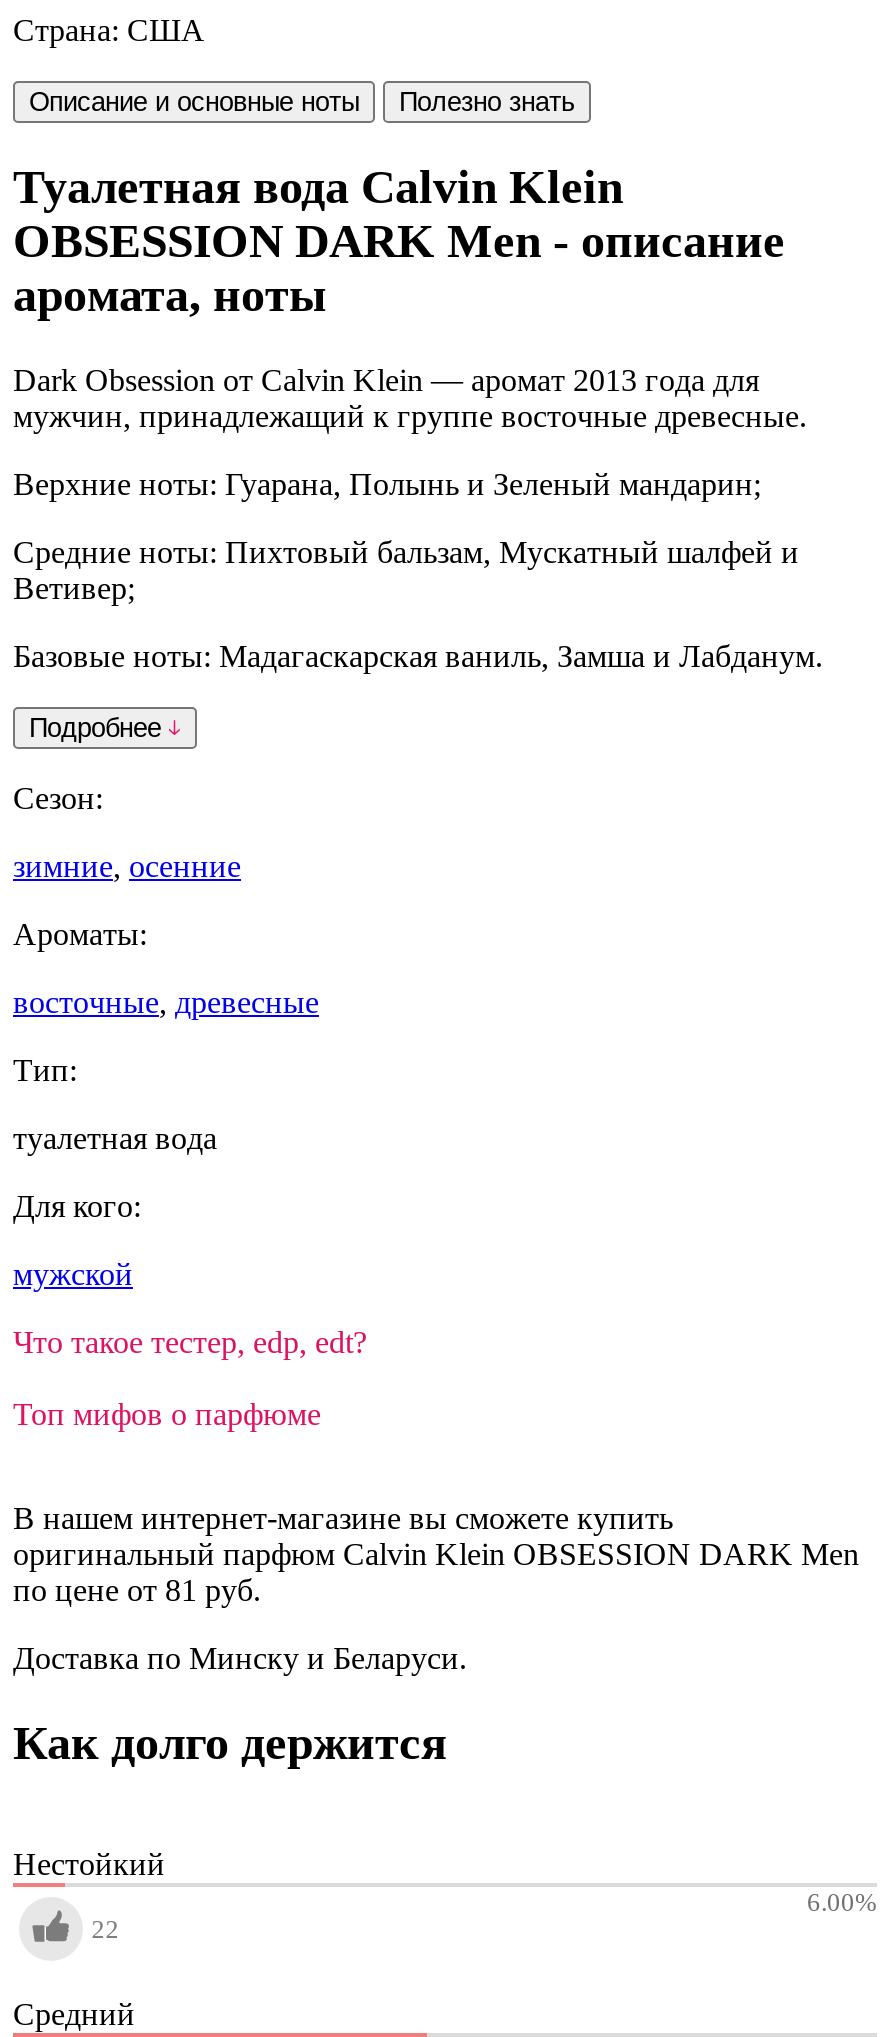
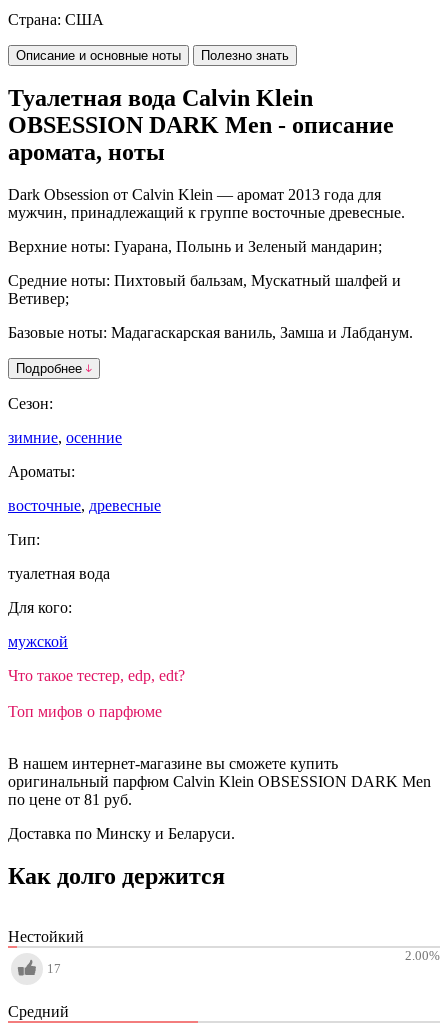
[807,1889,877,1917] 6.00% -> [405,949,440,963] 2.00%
[91,1915,119,1943] 22 -> [47,962,61,976] 17

